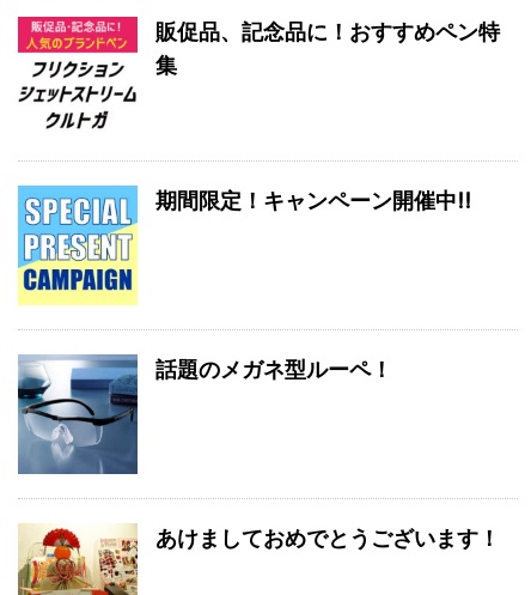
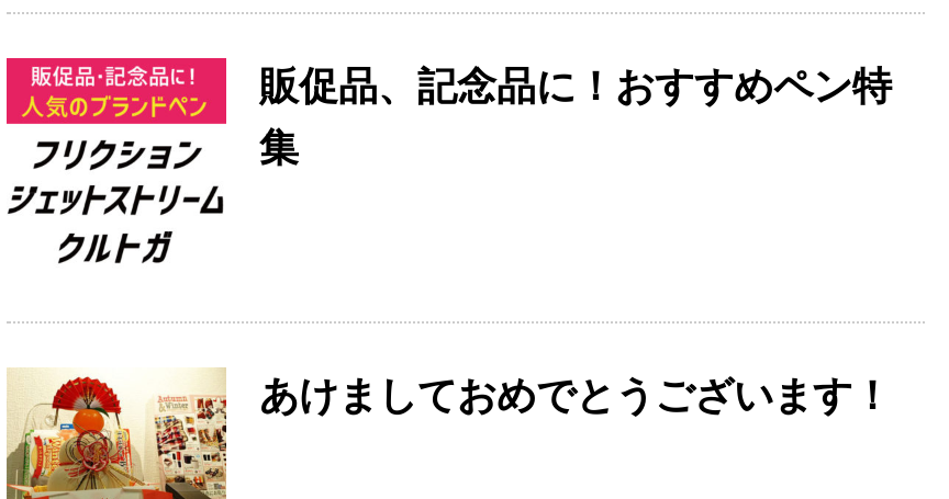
[17,184,471,306] [image] | 期間限定！キャンペーン開催中!! -> none
[17,353,392,475] [image] | 話題のメガネ型ルーペ！ -> none

